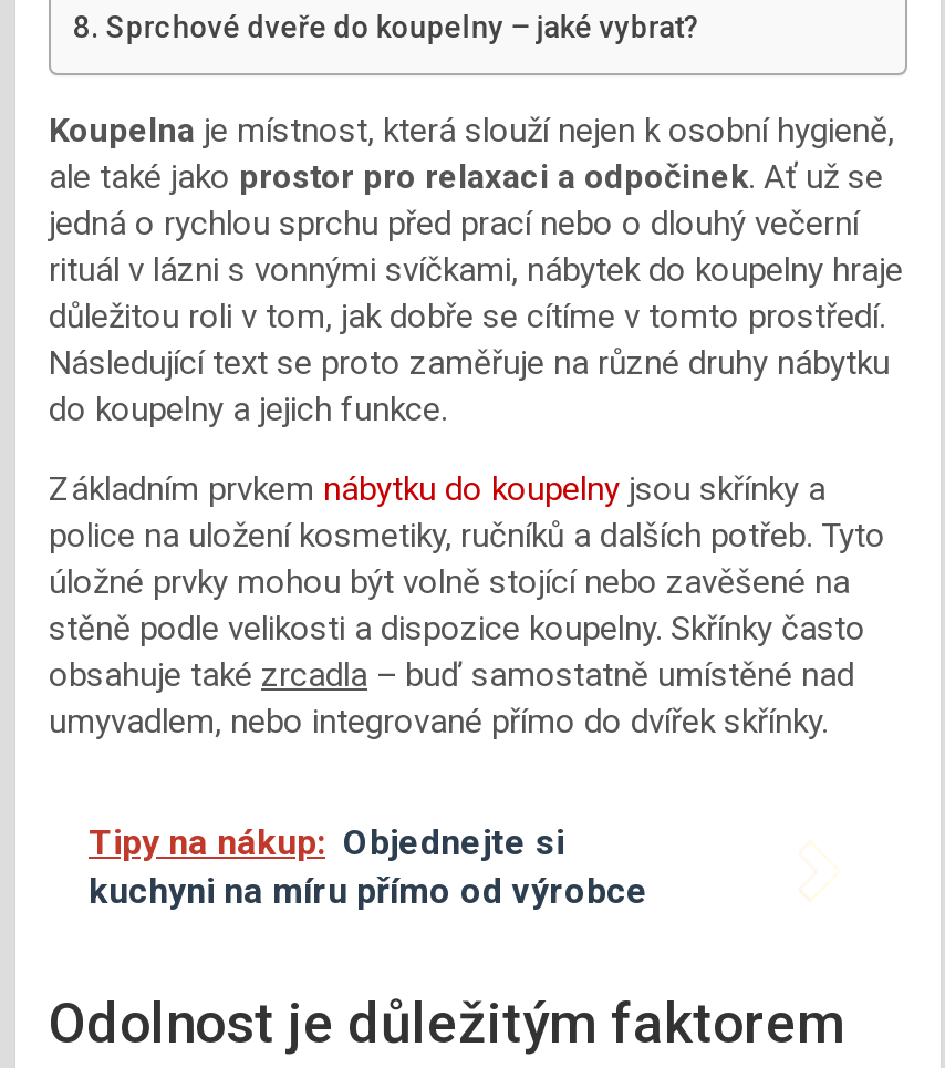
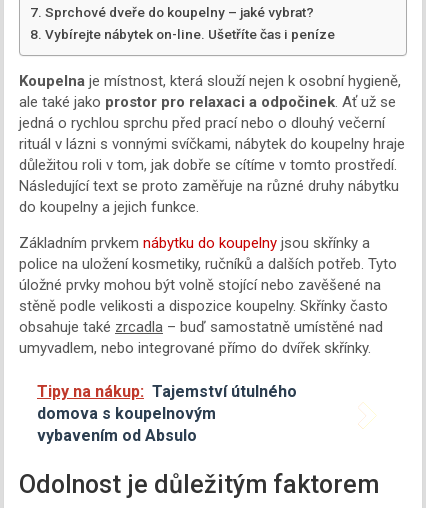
none -> [45,26,335,42] Vybírejte nábytek on-line. Ušetříte čas i peníze
[89,821,648,912] Tipy na nákup: Objednejte si | kuchyni na míru přímo od výrobce -> [37,382,297,445] Tipy na nákup: Tajemství útulného | domova s koupelnovým | vybavením od Absulo

